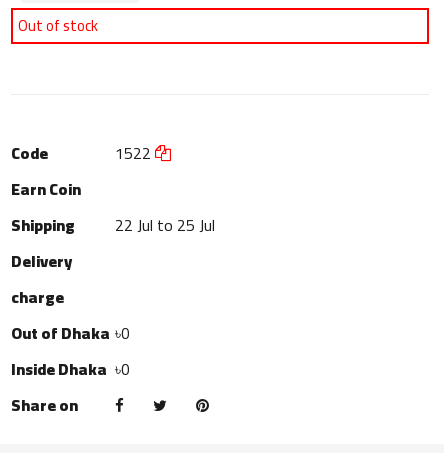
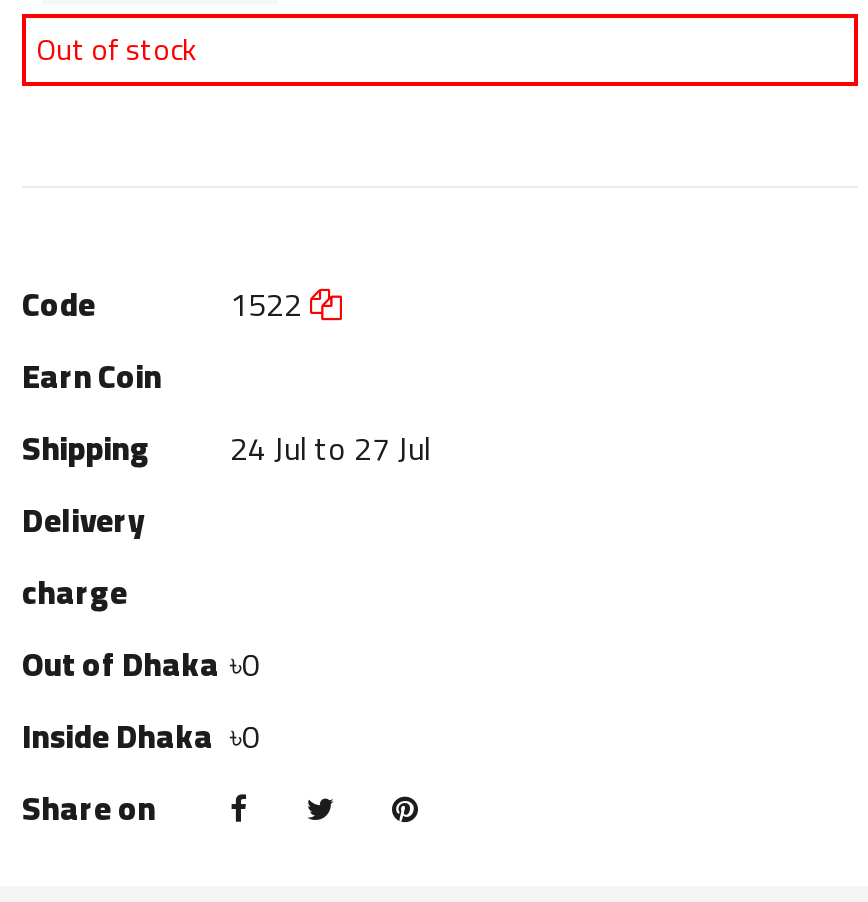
[11,210,215,240] Shipping 22 Jul to 25 Jul -> [22,418,430,478] Shipping 24 Jul to 27 Jul

